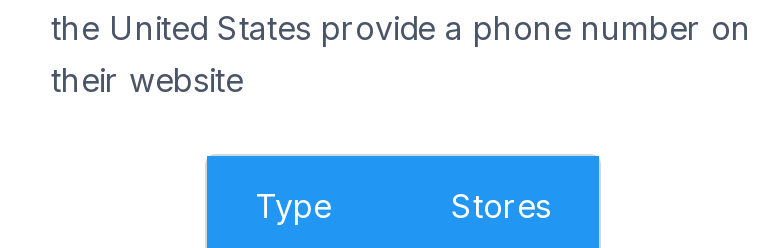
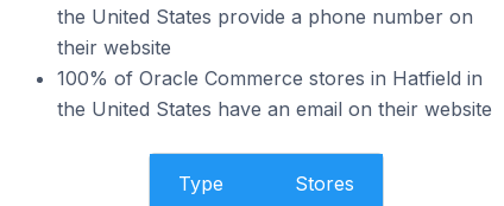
none -> [57,66,492,121] 100% of Oracle Commerce stores in Hatfield in | the United States have an email on their website

